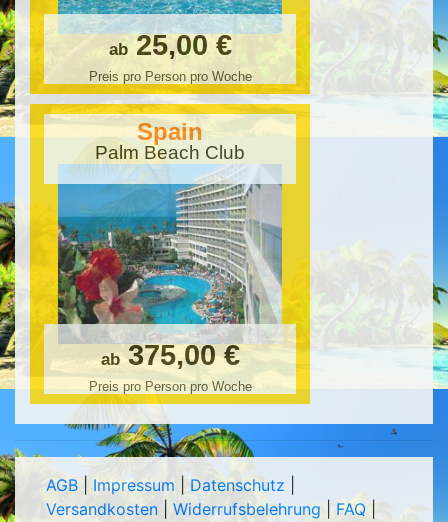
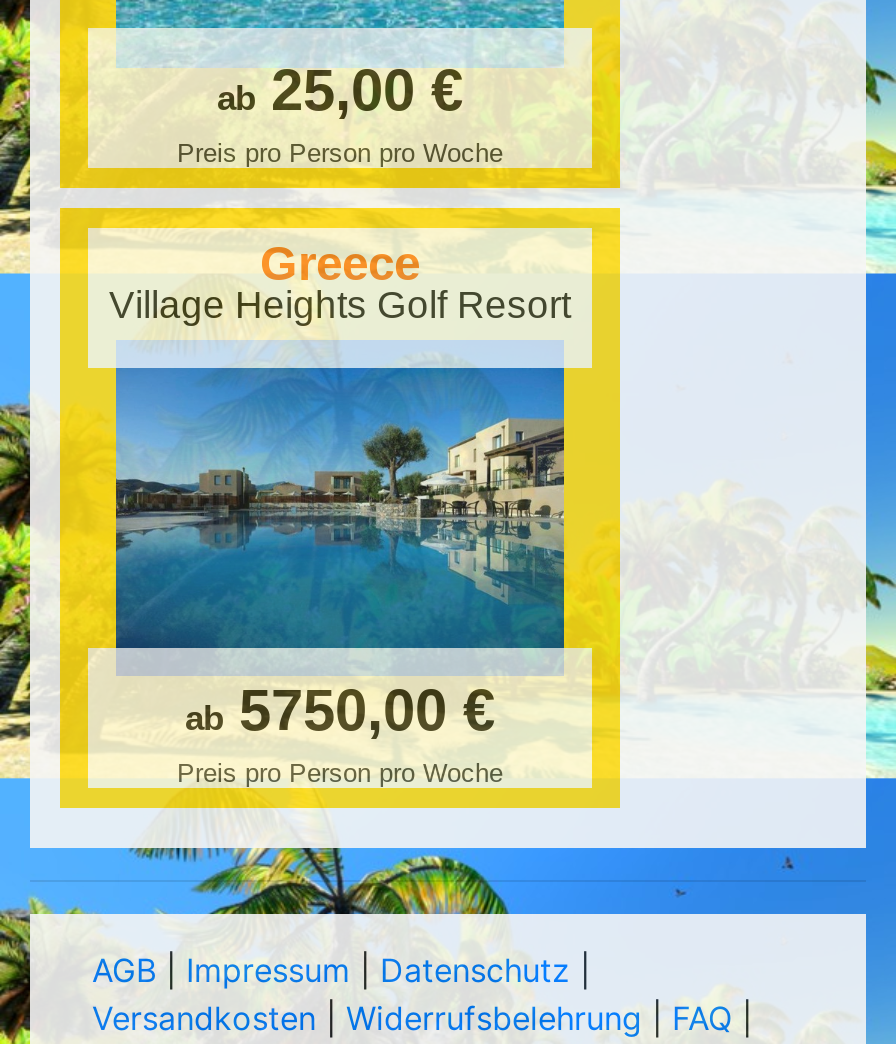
[95,118,245,163] Spain | Palm Beach Club -> [109,236,571,326] Greece | Village Heights Golf Resort
[57,172,283,371] [image] | ab 375,00 € -> [116,342,566,742] [image] | ab 5750,00 €

